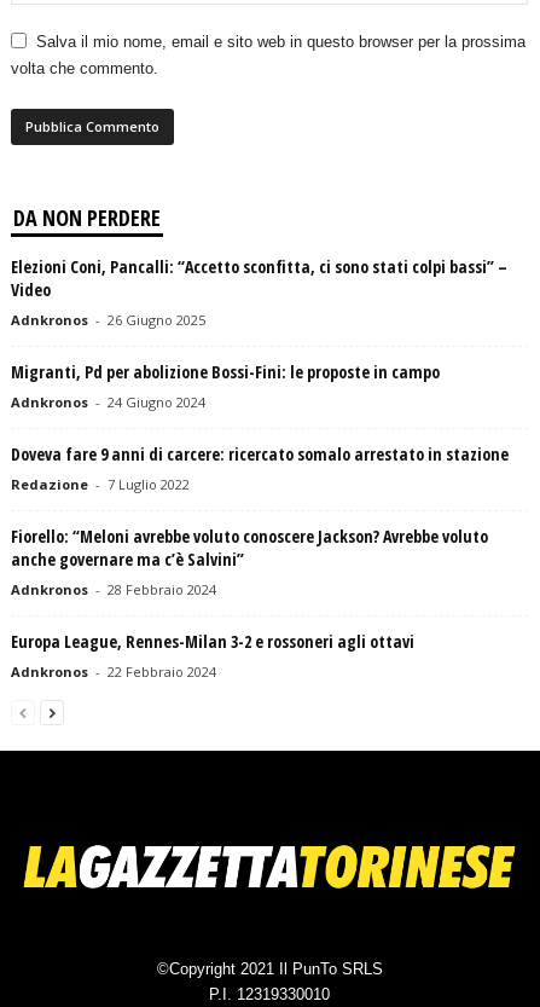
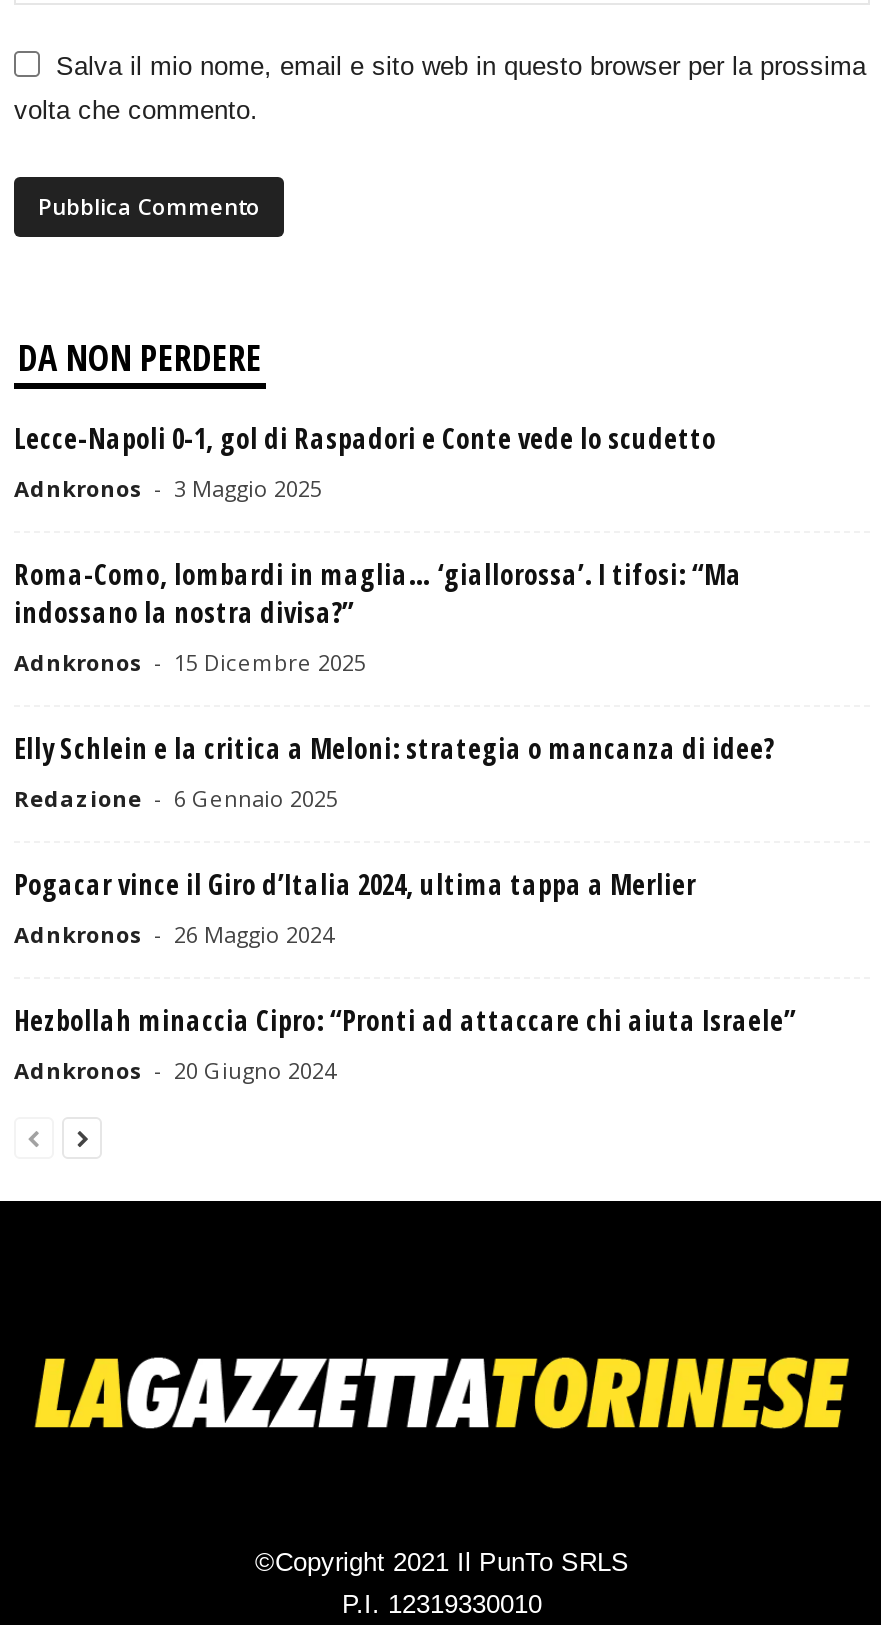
[11,255,507,328] Elezioni Coni, Pancalli: “Accetto sconfitta, ci sono stati colpi bassi” – | Video | Adnkronos - 26 Giugno 2025 -> [14,418,716,502] Lecce-Napoli 0-1, gol di Raspadori e Conte vede lo scudetto | Adnkronos - 3 Maggio 2025
[11,360,440,411] Migranti, Pd per abolizione Bossi-Fini: le proposte in campo | Adnkronos - 24 Giugno 2024 -> [14,554,742,676] Roma-Como, lombardi in maglia… ‘giallorossa’. I tifosi: “Ma | indossano la nostra divisa?” | Adnkronos - 15 Dicembre 2025
[11,442,509,493] Doveva fare 9 anni di carcere: ricercato somalo arrestato in stazione | Redazione - 7 Luglio 2022 -> [14,728,774,812] Elly Schlein e la critica a Meloni: strategia o mancanza di idee? | Redazione - 6 Gennaio 2025
[11,524,488,598] Fiorello: “Meloni avrebbe voluto conoscere Jackson? Avrebbe voluto | anche governare ma c’è Salvini” | Adnkronos - 28 Febbraio 2024 -> [14,864,696,948] Pogacar vince il Giro d’Italia 2024, ultima tappa a Merlier | Adnkronos - 26 Maggio 2024
[11,629,414,680] Europa League, Rennes-Milan 3-2 e rossoneri agli ottavi | Adnkronos - 22 Febbraio 2024 -> [14,1000,796,1084] Hezbollah minaccia Cipro: “Pronti ad attaccare chi aiuta Israele” | Adnkronos - 20 Giugno 2024

